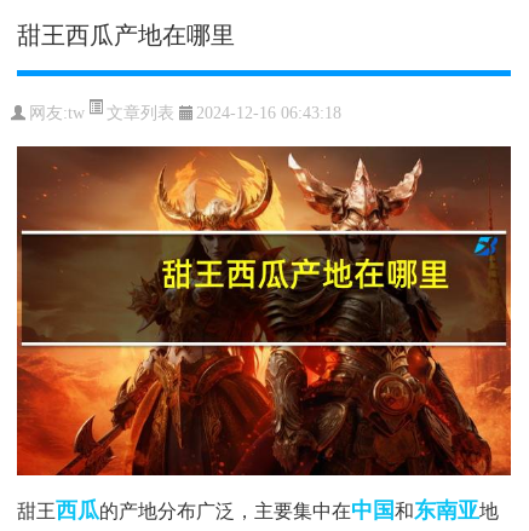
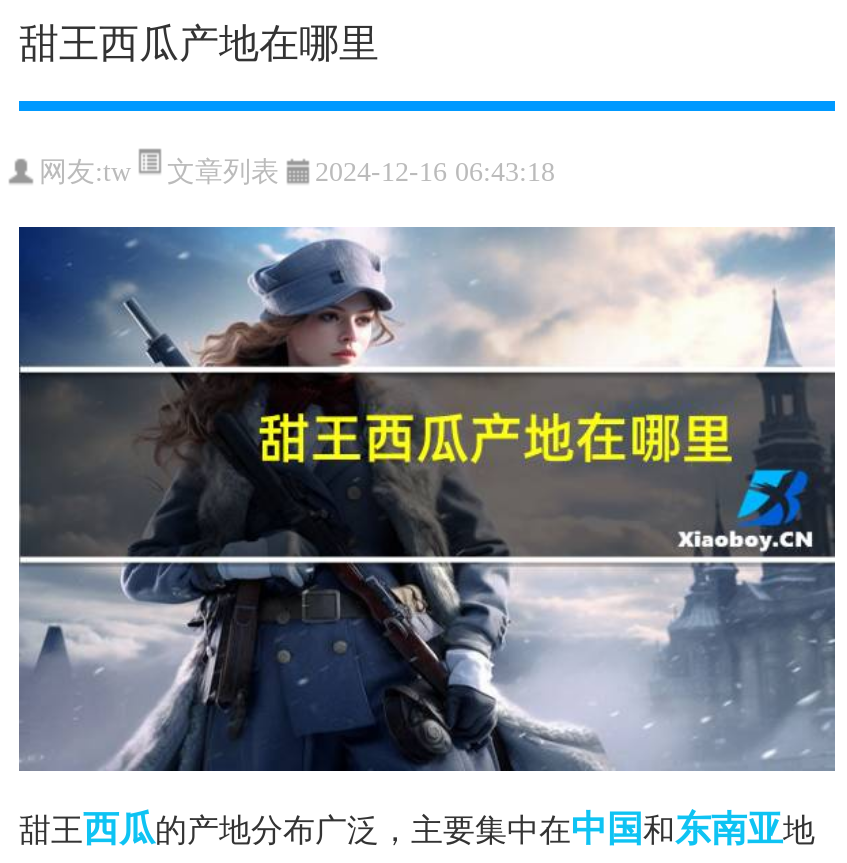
[16,145,512,477] [image] -> [17,225,837,773] [image]

